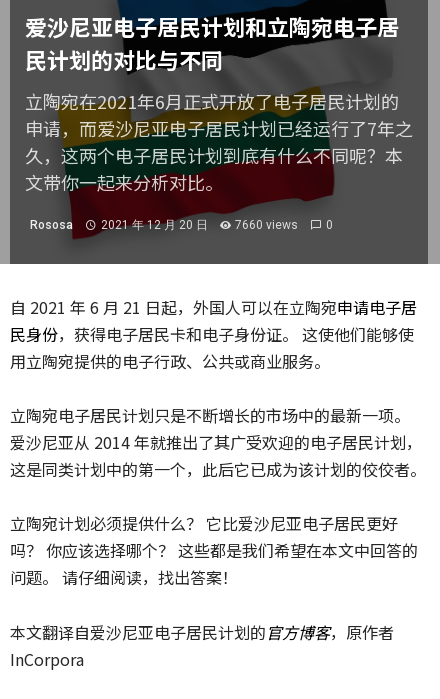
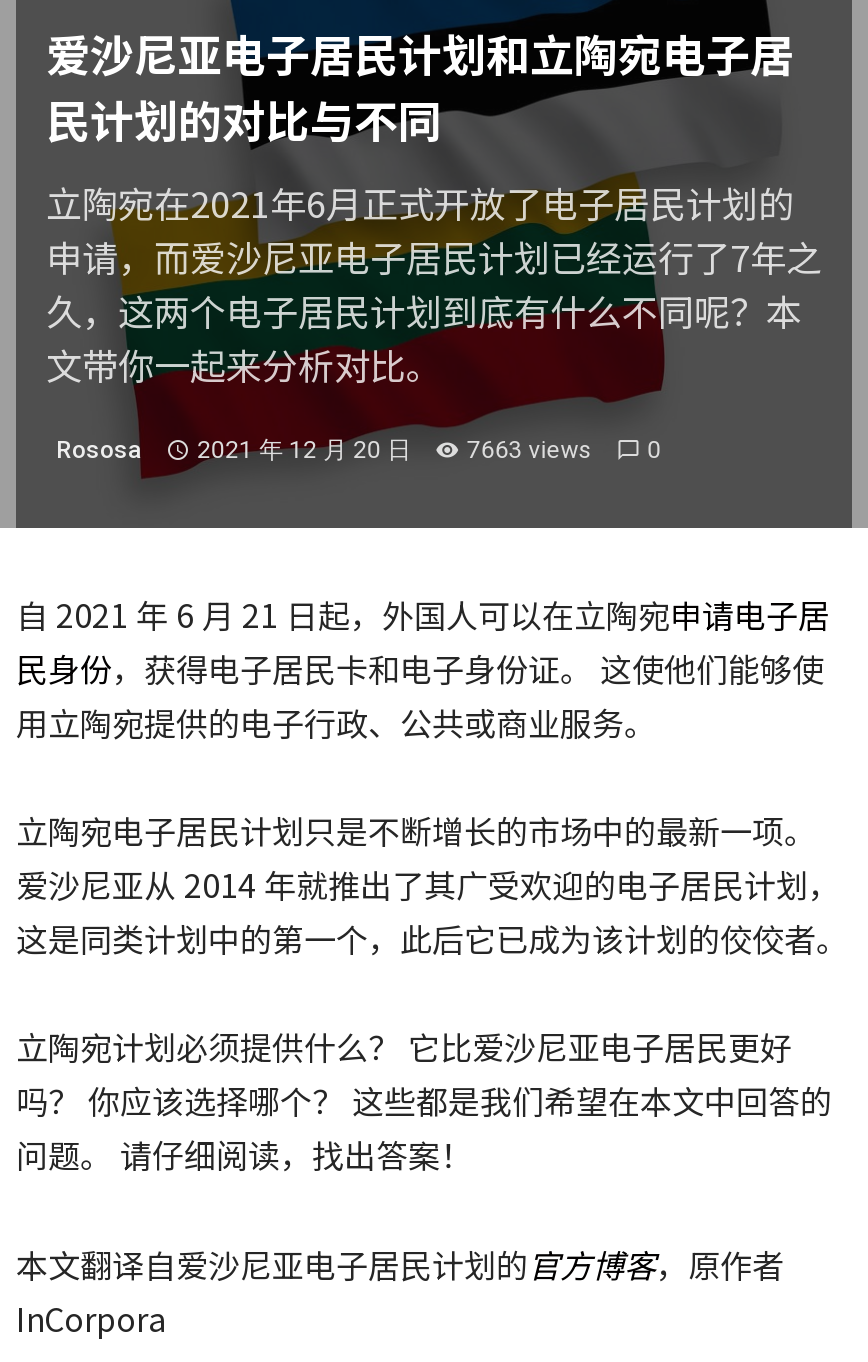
[30,218,333,232] Rososa 2021 年 12 月 20 日 7660 views 0 -> [56,436,662,464] Rososa 2021 年 12 月 20 日 7663 views 0

